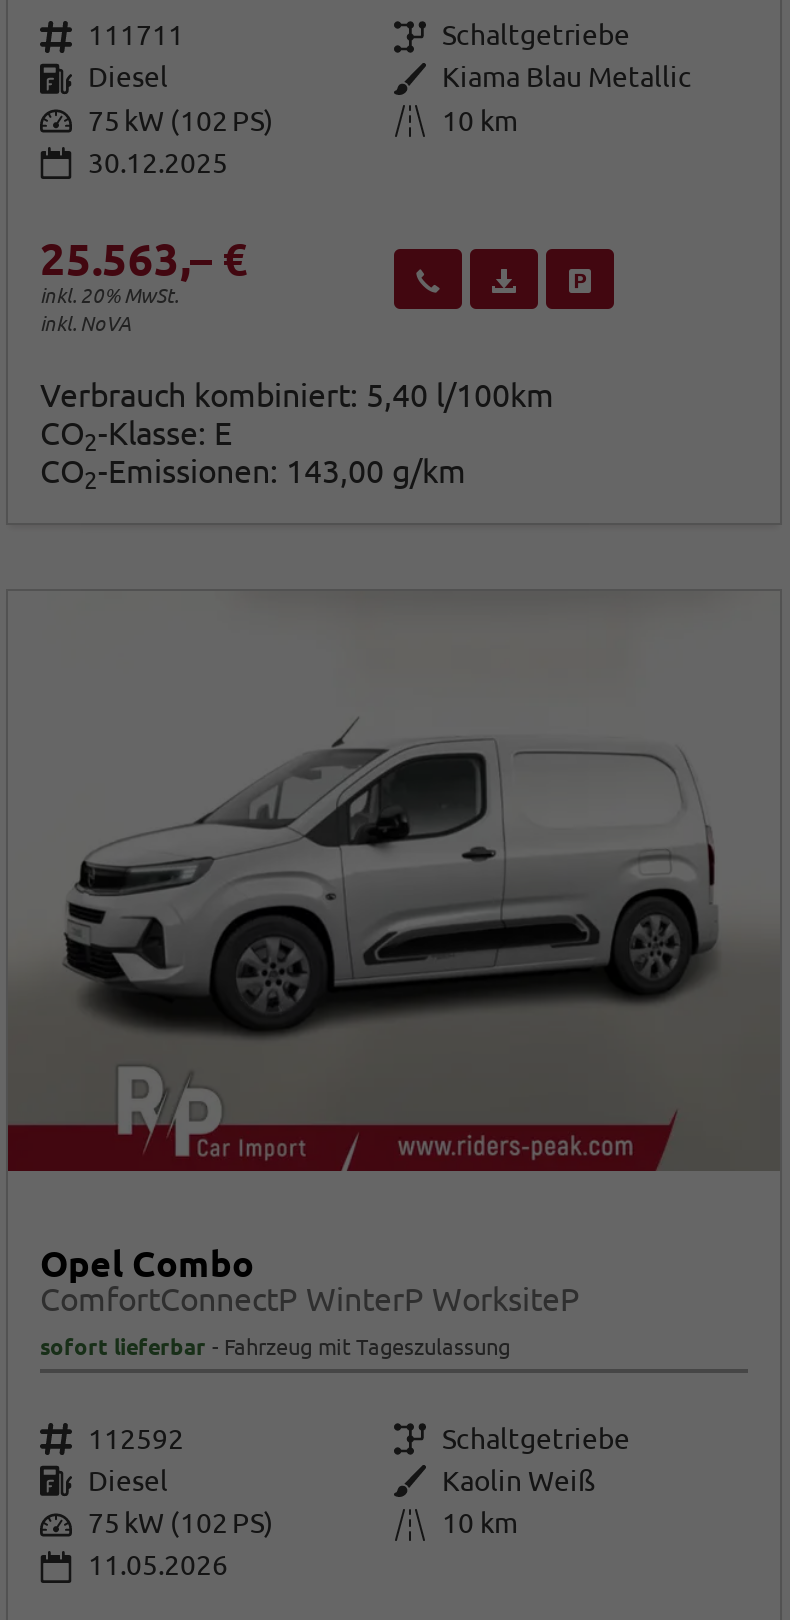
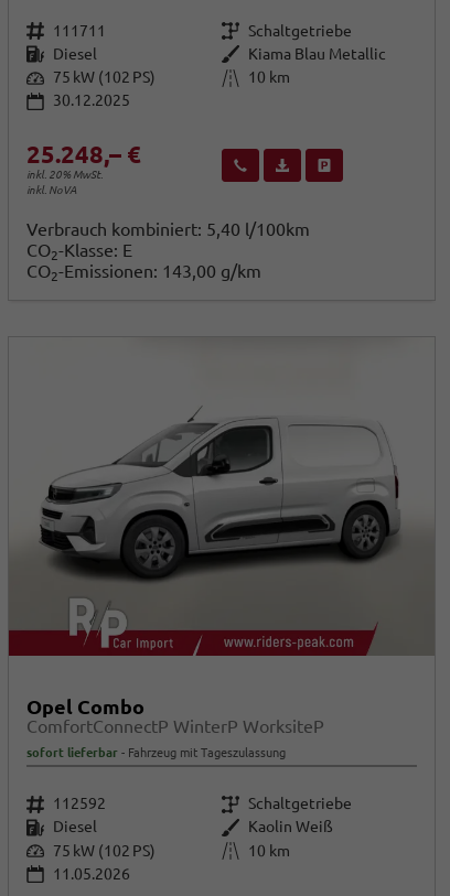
[40,233,248,283] 25.563,– € -> [26,140,141,167] 25.248,– €

